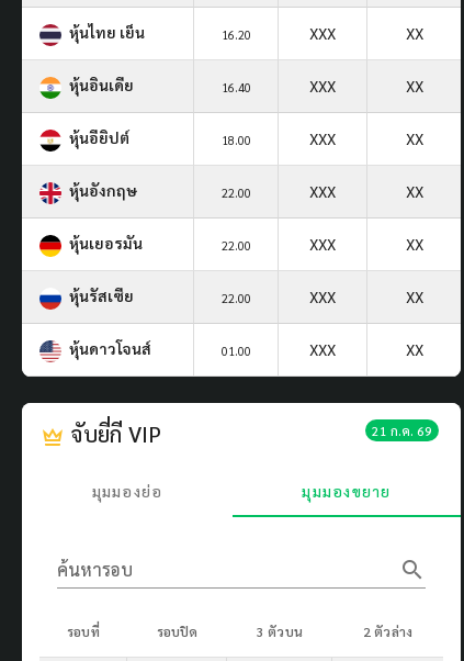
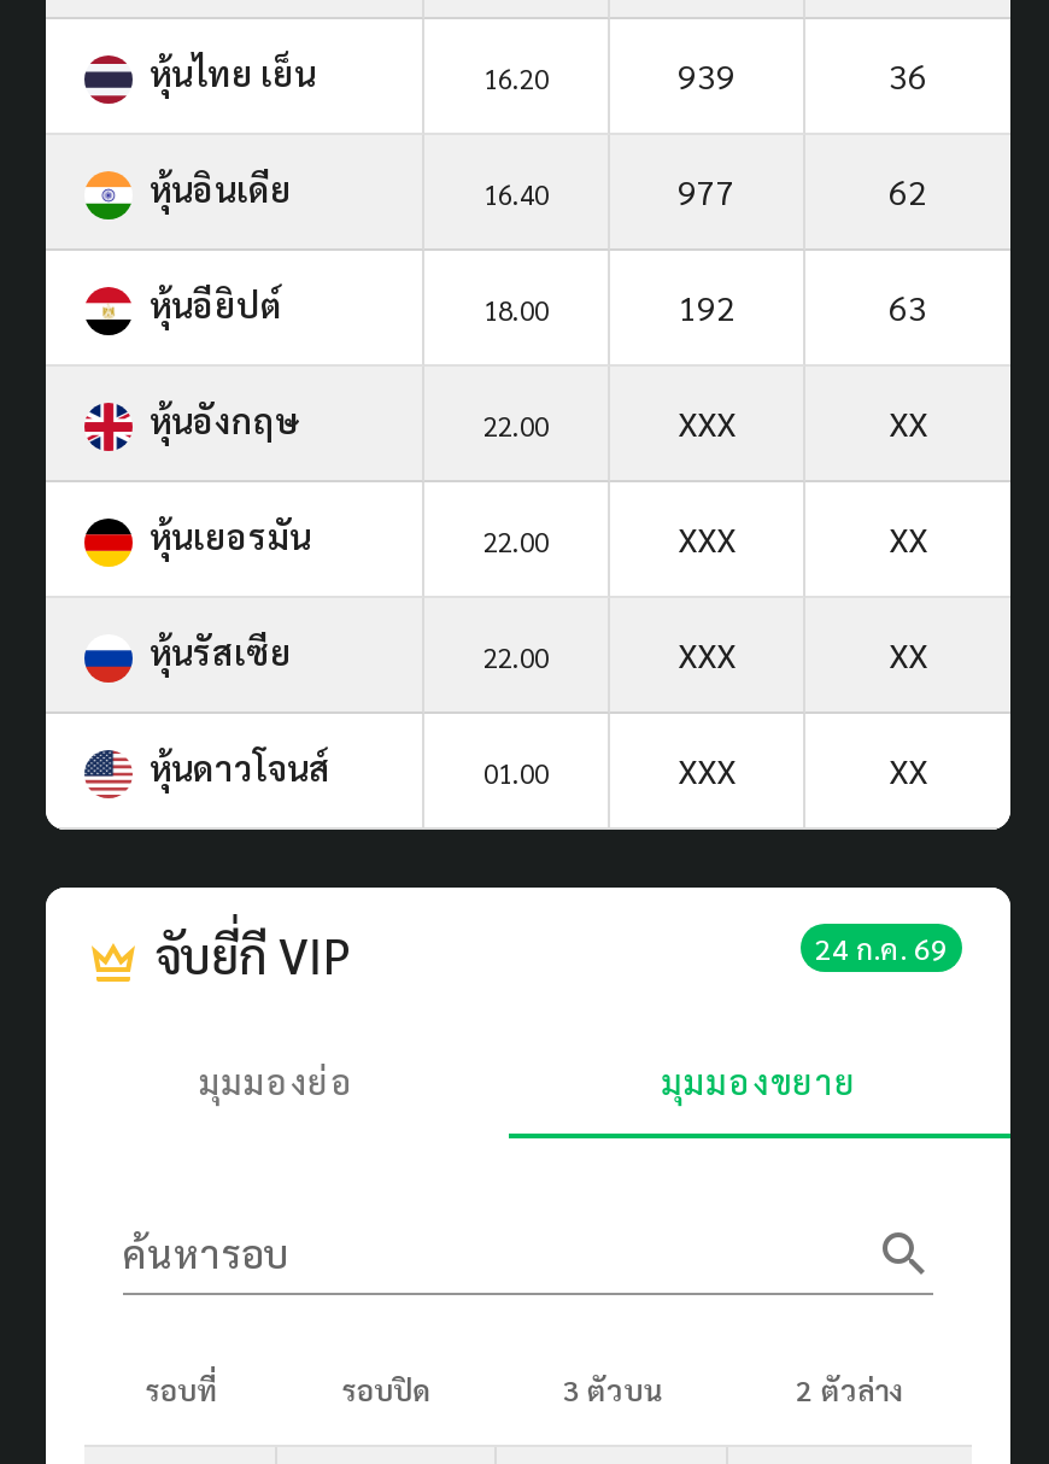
[309,23,423,43] XXX | XX -> [678,53,927,96] 939 | 36
[309,76,423,95] XXX | XX -> [678,168,927,212] 977 | 62
[309,128,423,148] XXX | XX -> [678,284,927,328] 192 | 63
[372,421,432,439] 21 ก.ค. 69 -> [815,928,948,967] 24 ก.ค. 69

